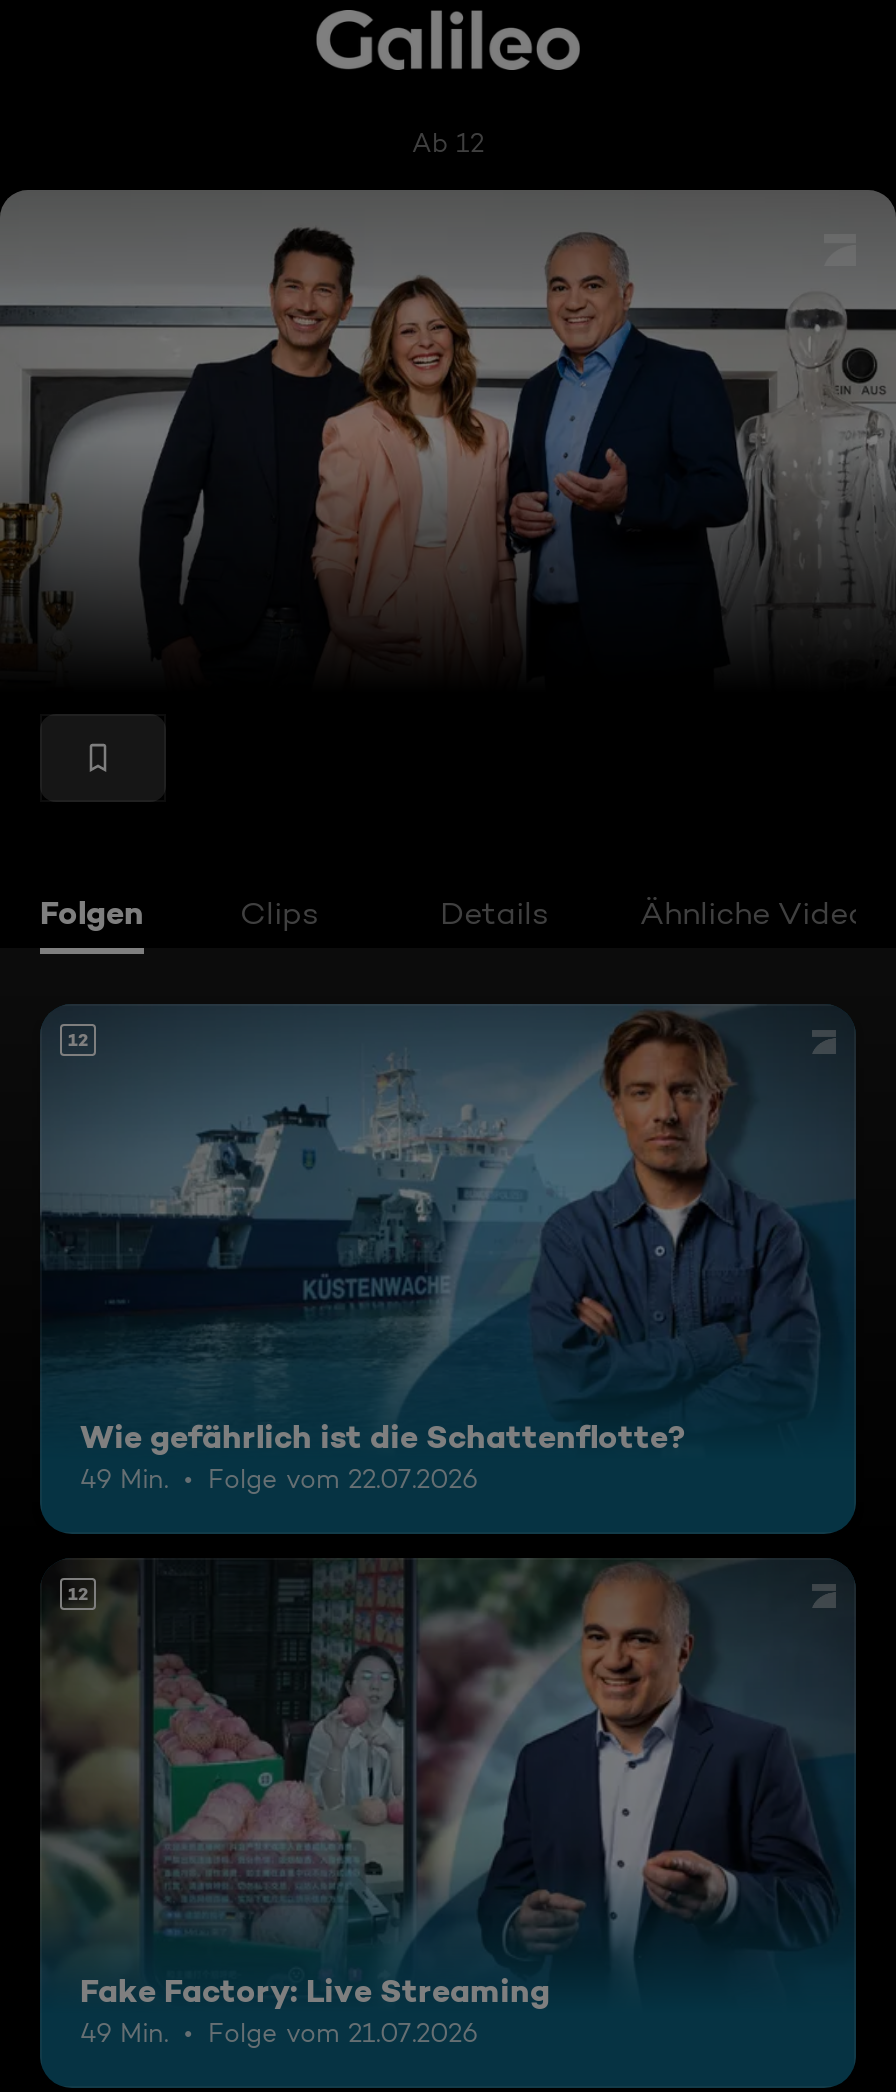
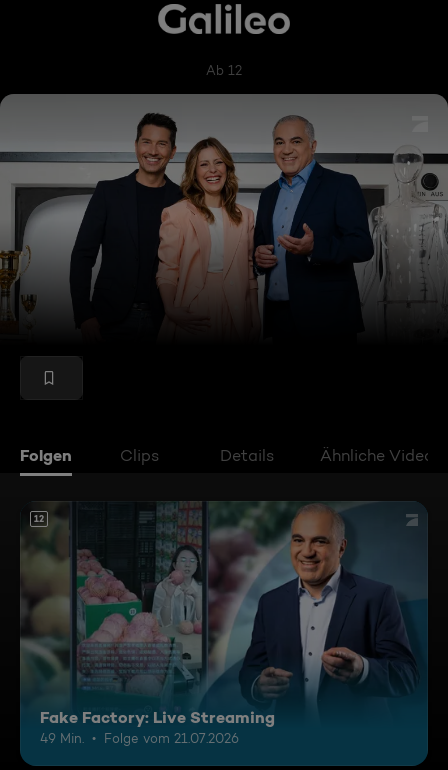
[40,1004,830,1402] [image] | 12 -> none
[80,1416,686,1494] Wie gefährlich ist die Schattenflotte? | 49 Min. | Folge vom 22.07.2026 -> none

